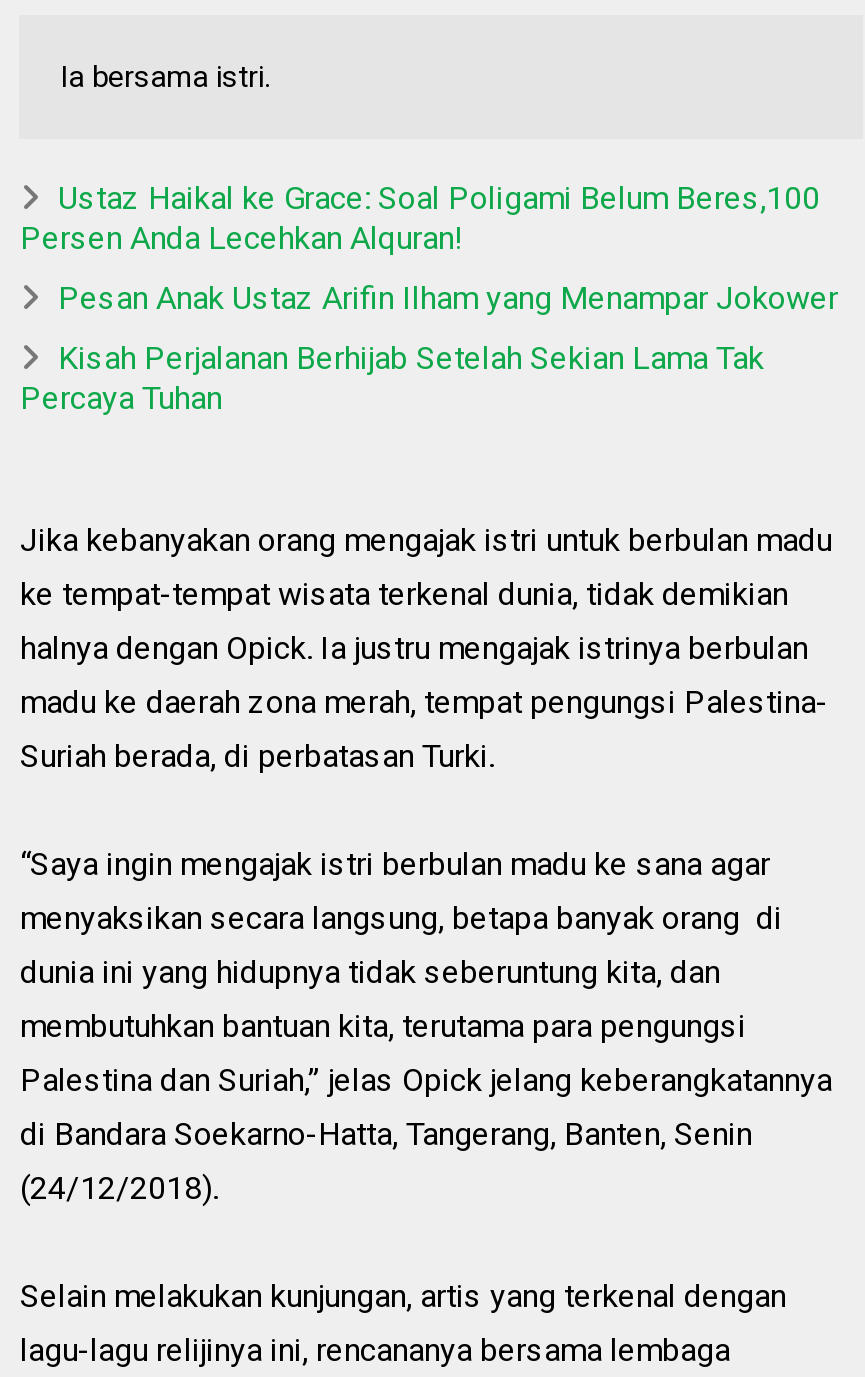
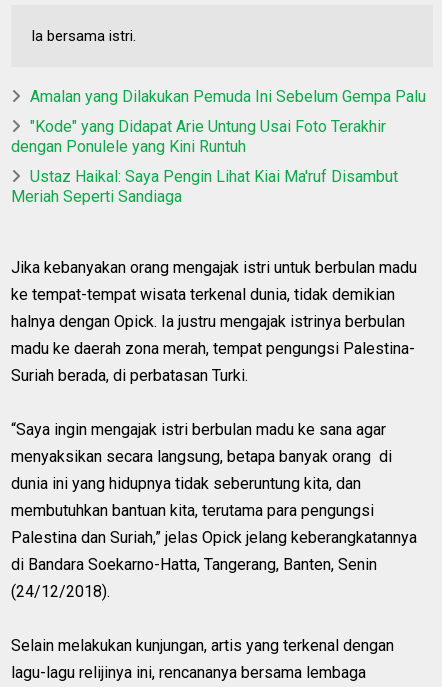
[20,178,820,256] Ustaz Haikal ke Grace: Soal Poligami Belum Beres,100 | Persen Anda Lecehkan Alquran! -> [30,87,426,106] Amalan yang Dilakukan Pemuda Ini Sebelum Gempa Palu
[58,278,838,316] Pesan Anak Ustaz Arifin Ilham yang Menampar Jokower -> [11,117,386,156] "Kode" yang Didapat Arie Untung Usai Foto Terakhir | dengan Ponulele yang Kini Runtuh
[20,338,764,416] Kisah Perjalanan Berhijab Setelah Sekian Lama Tak | Percaya Tuhan -> [11,167,398,206] Ustaz Haikal: Saya Pengin Lihat Kiai Ma'ruf Disambut | Meriah Seperti Sandiaga

